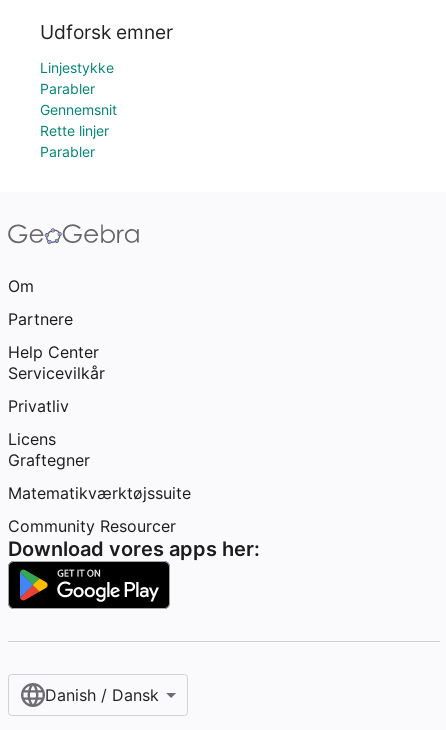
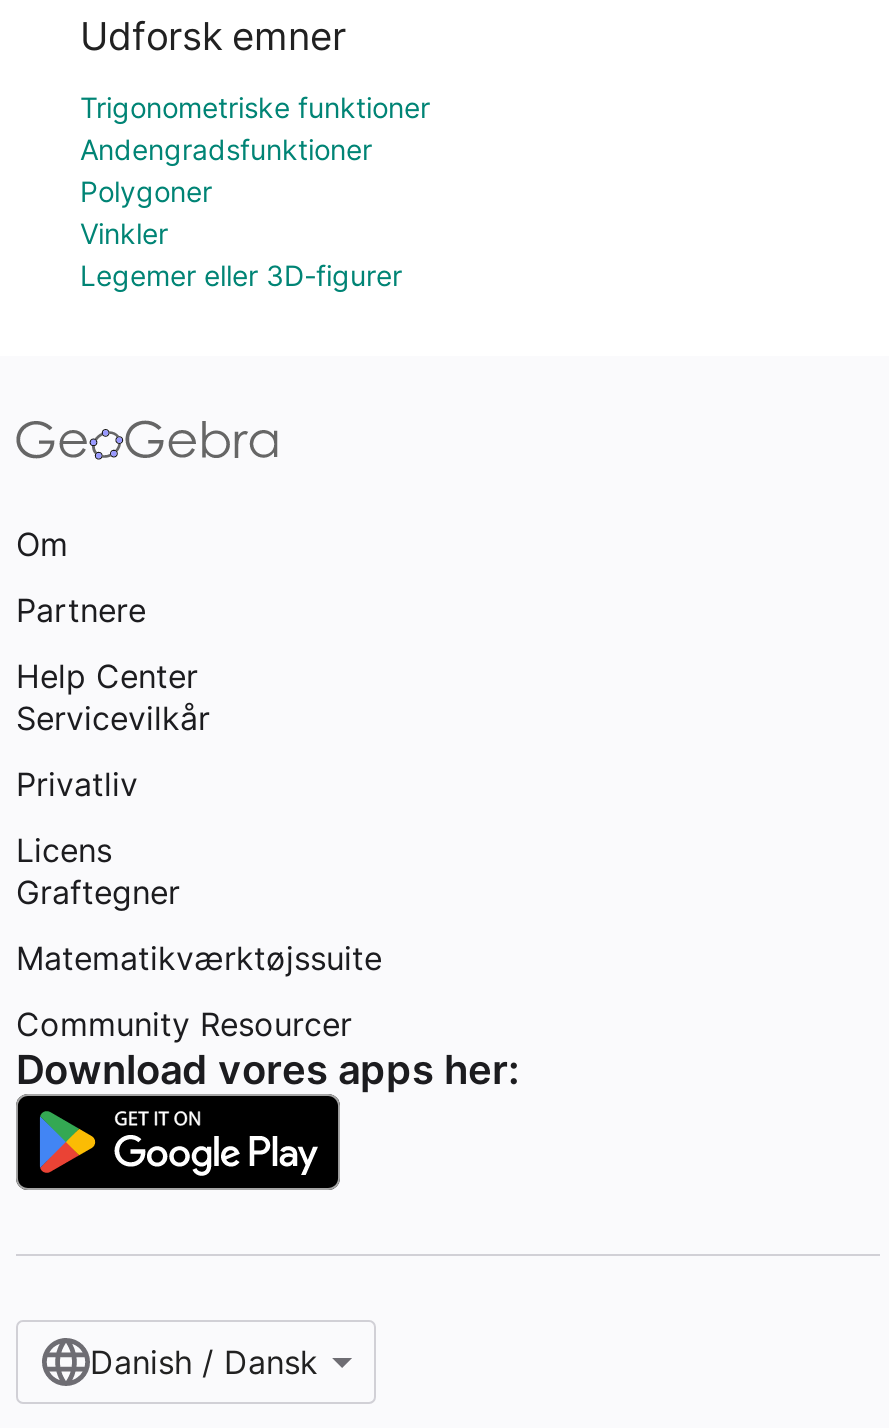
[40,59,117,160] Linjestykke | Parabler | Gennemsnit | Rette linjer | Parabler -> [80,90,430,292] Trigonometriske funktioner | Andengradsfunktioner | Polygoner | Vinkler | Legemer eller 3D-figurer

